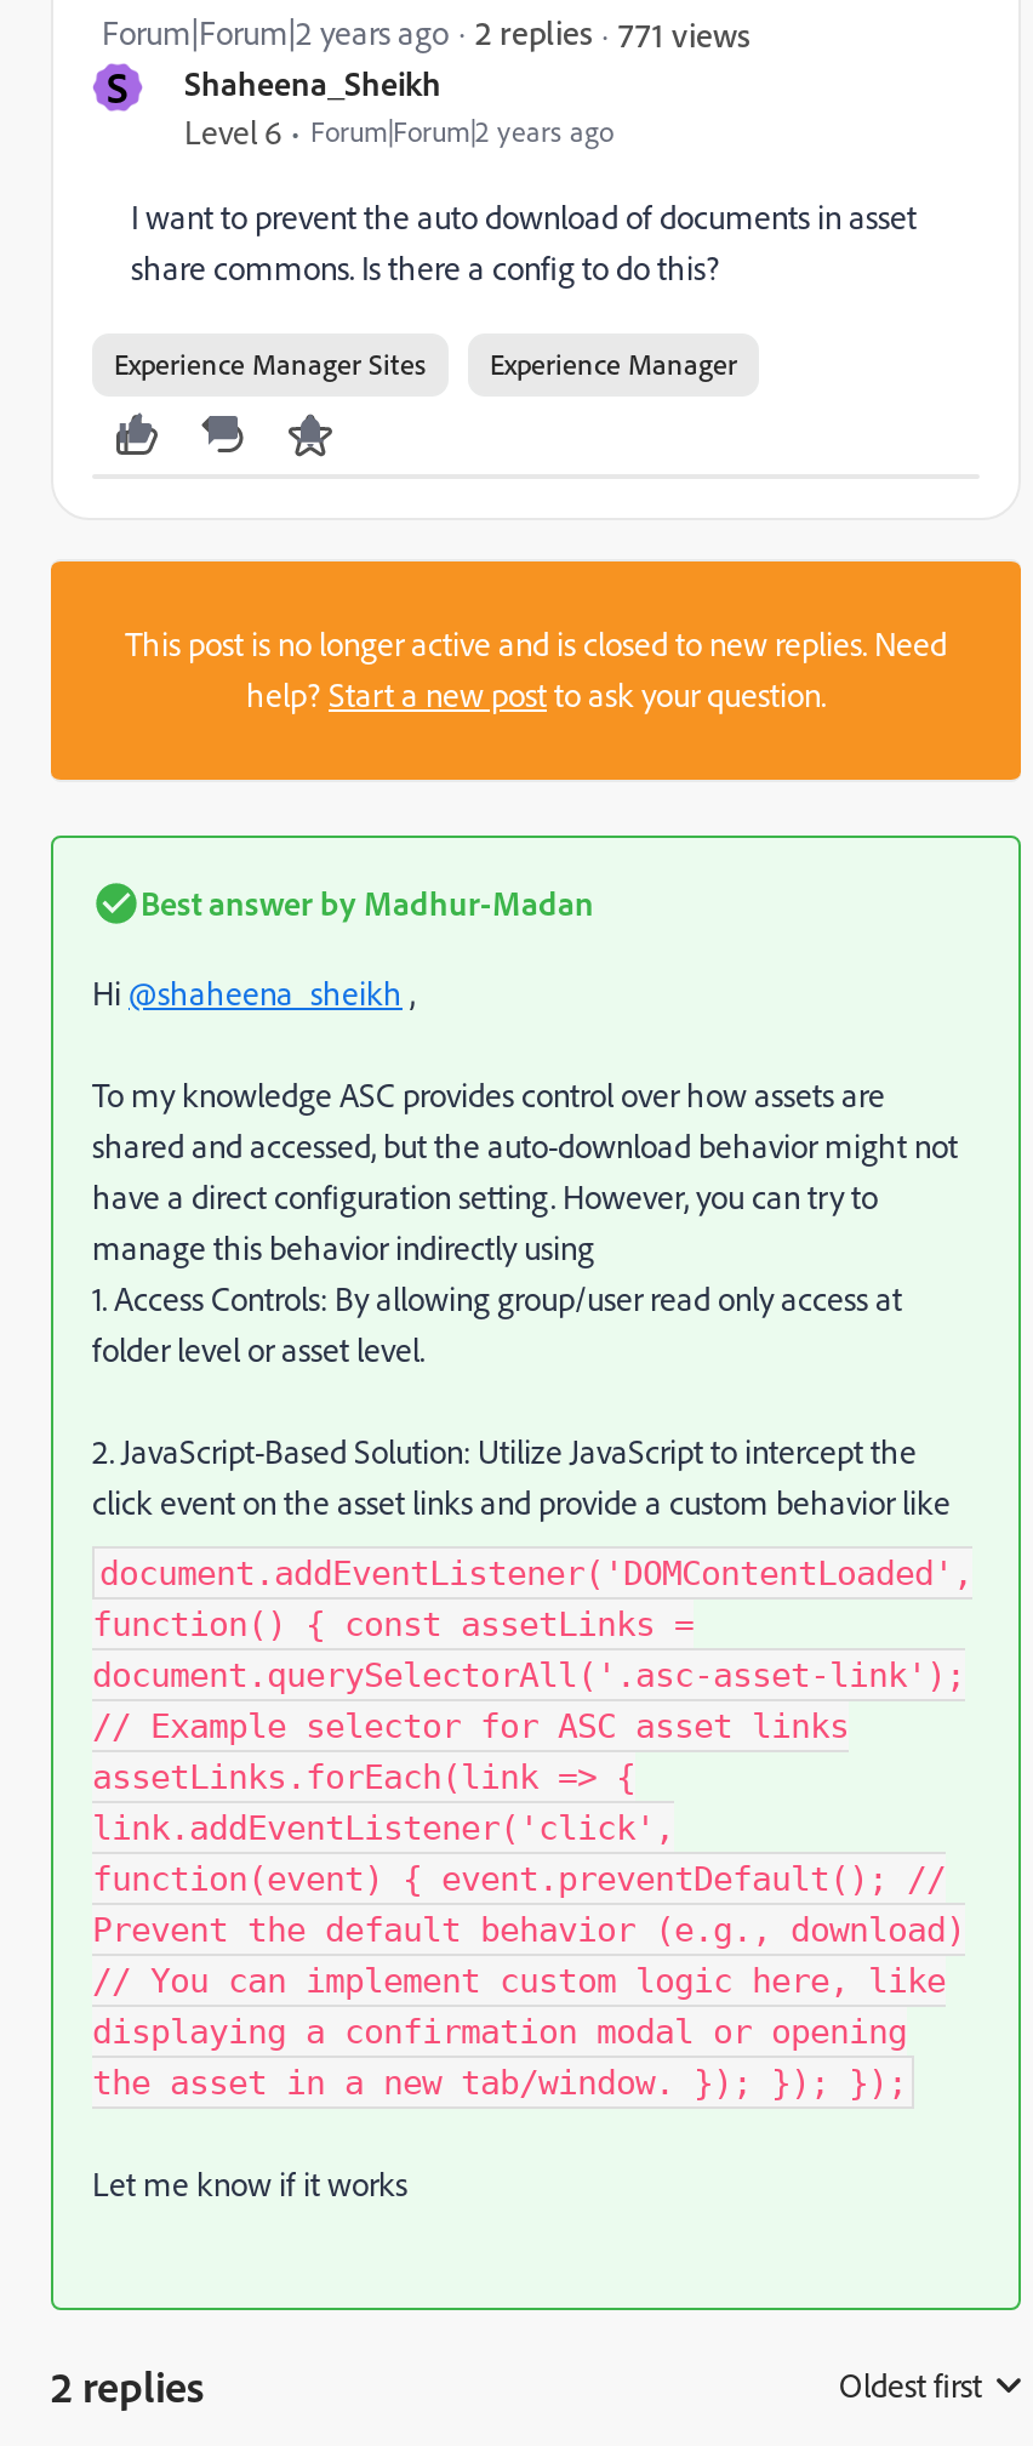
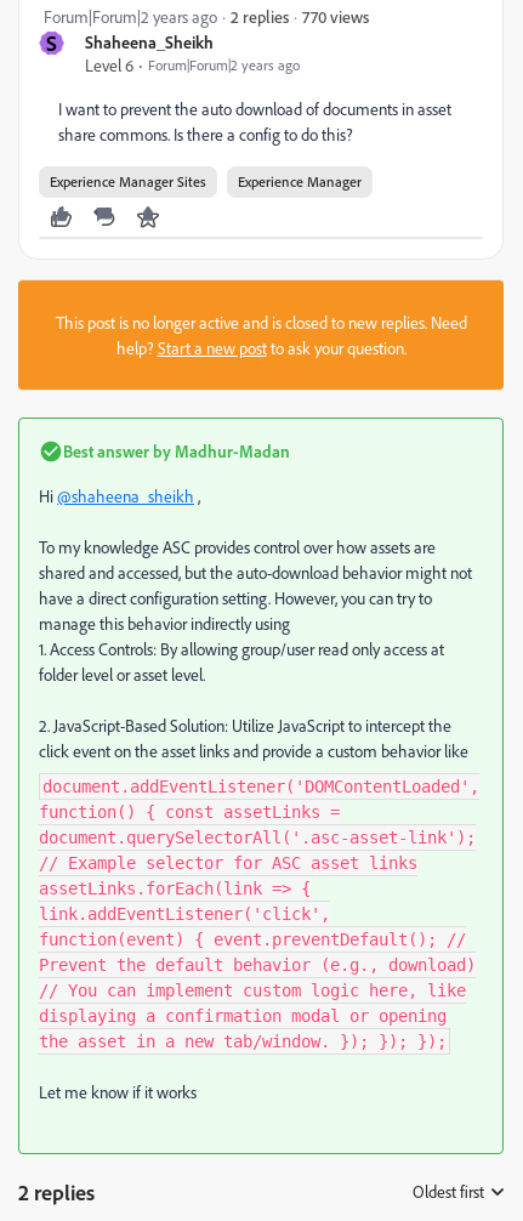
[618,12,749,53] 771 views -> [302,5,369,26] 770 views

